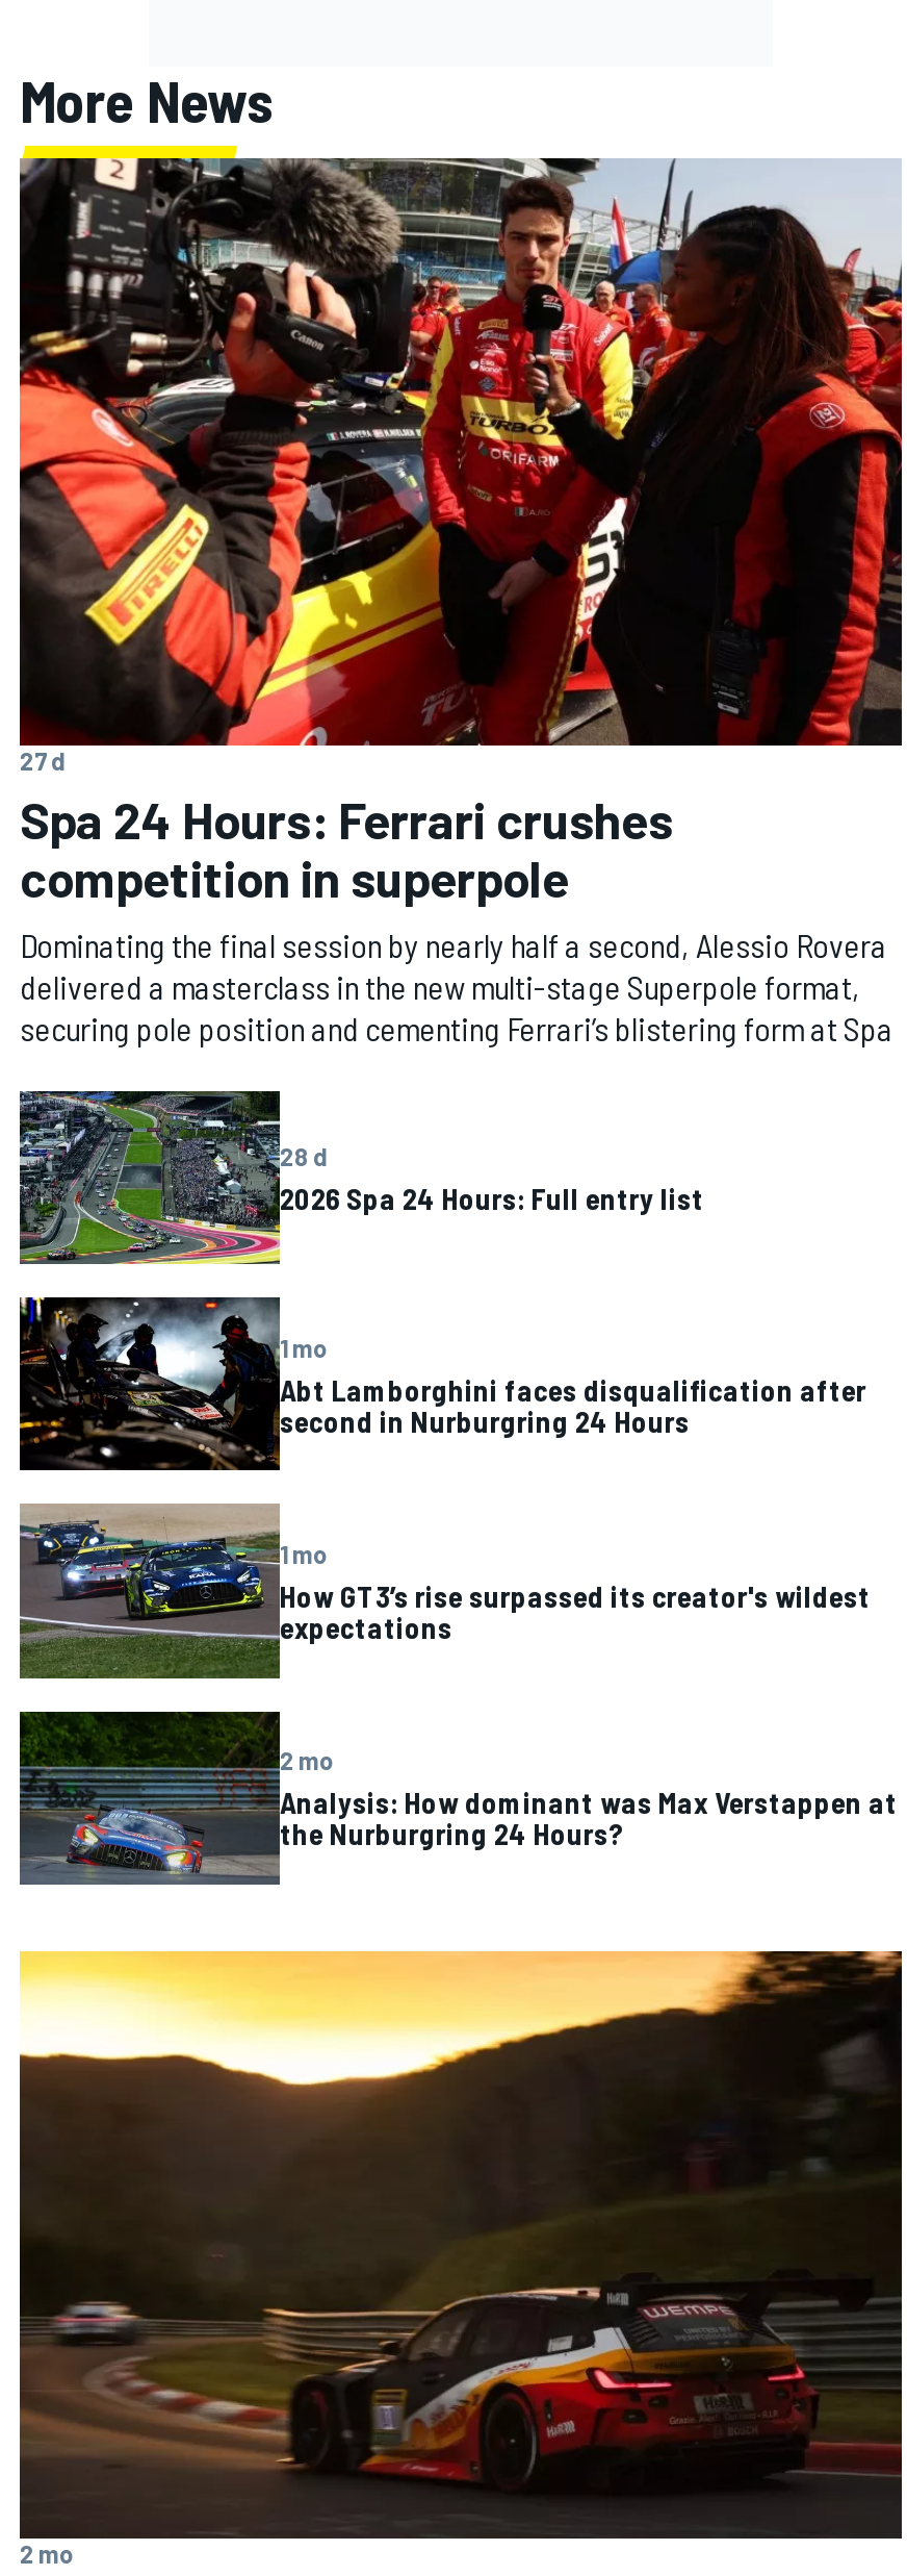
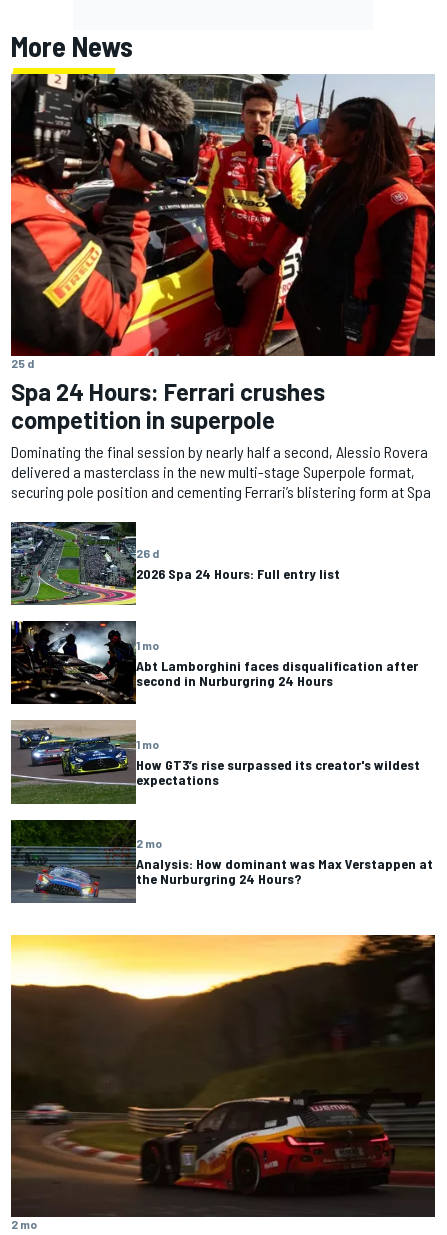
[20,745,66,774] 27 d -> [11,356,34,370] 25 d
[280,1141,328,1170] 28 d -> [136,546,159,560] 26 d

